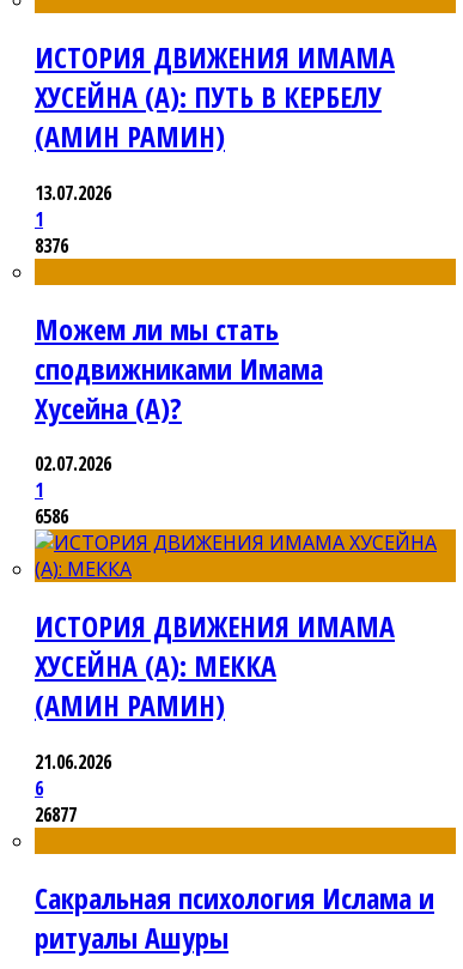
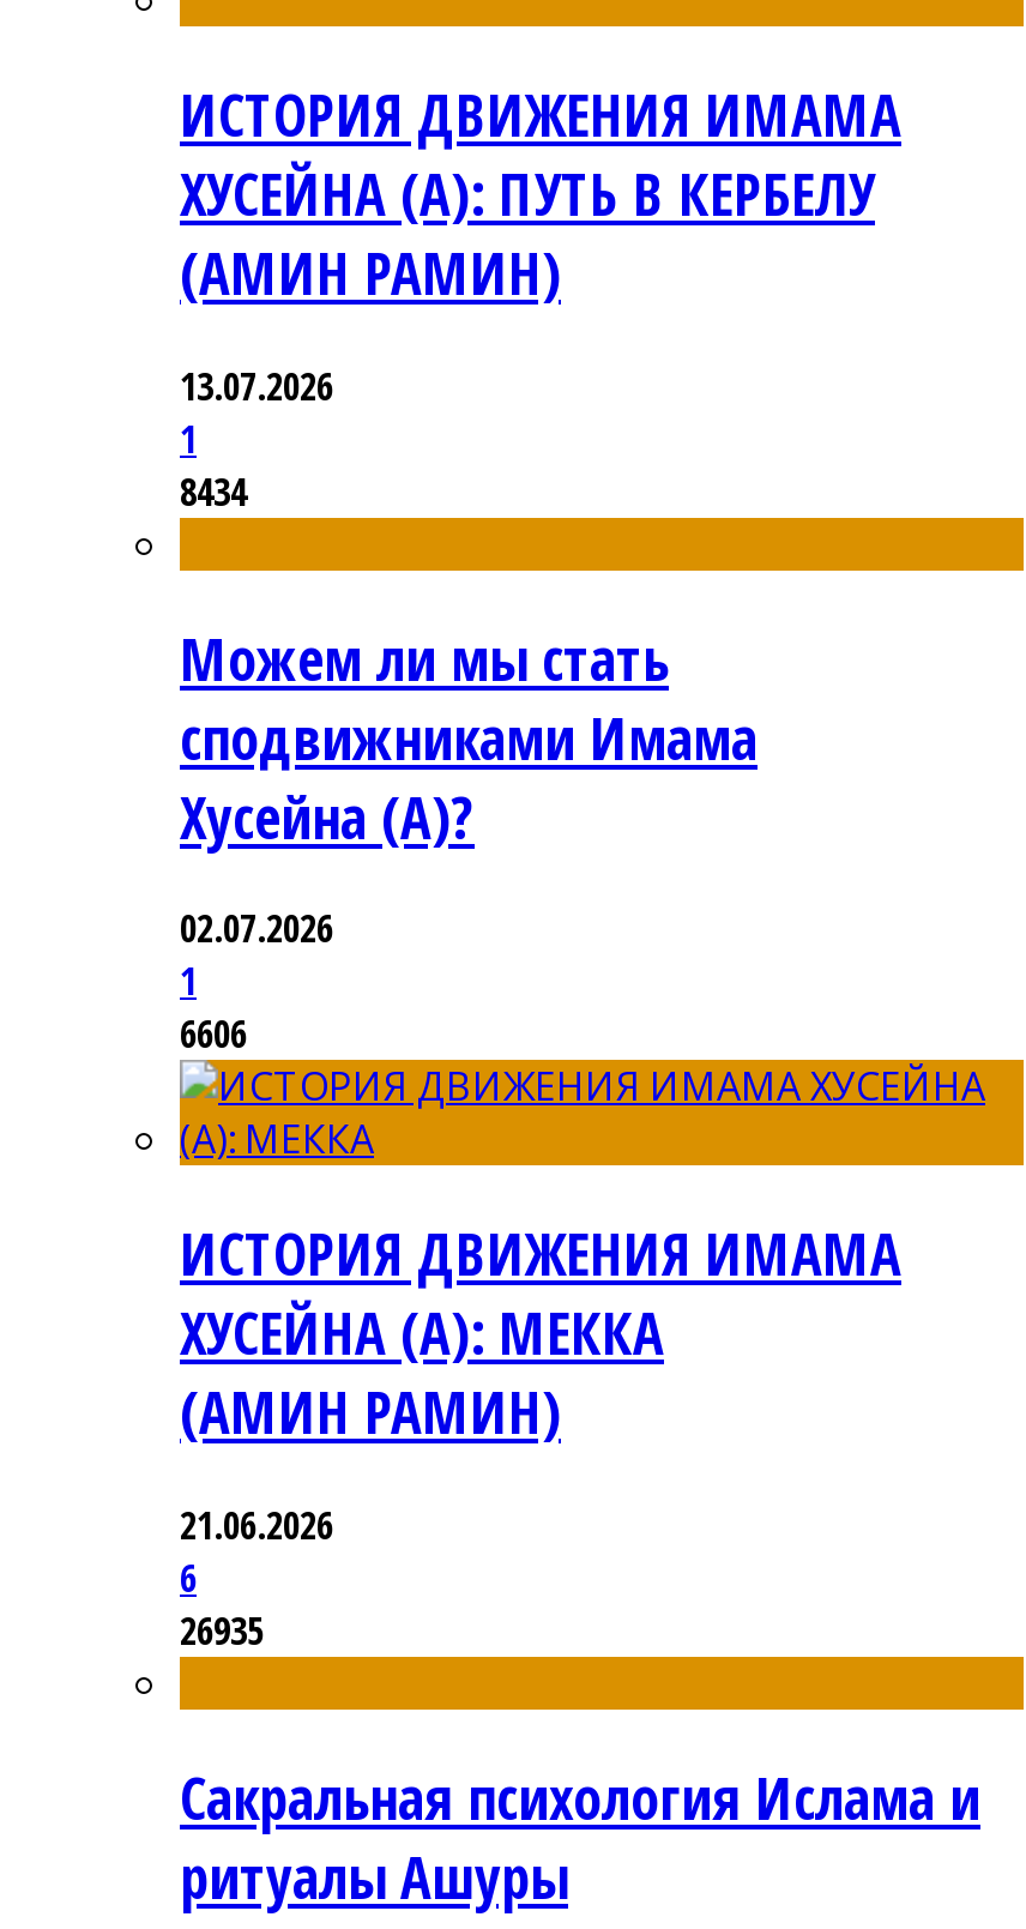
[35,232,68,258] 8376 -> [180,464,247,517] 8434
[35,504,68,530] 6586 -> [180,1008,247,1061] 6606
[35,802,77,828] 26877 -> [180,1605,264,1657] 26935

